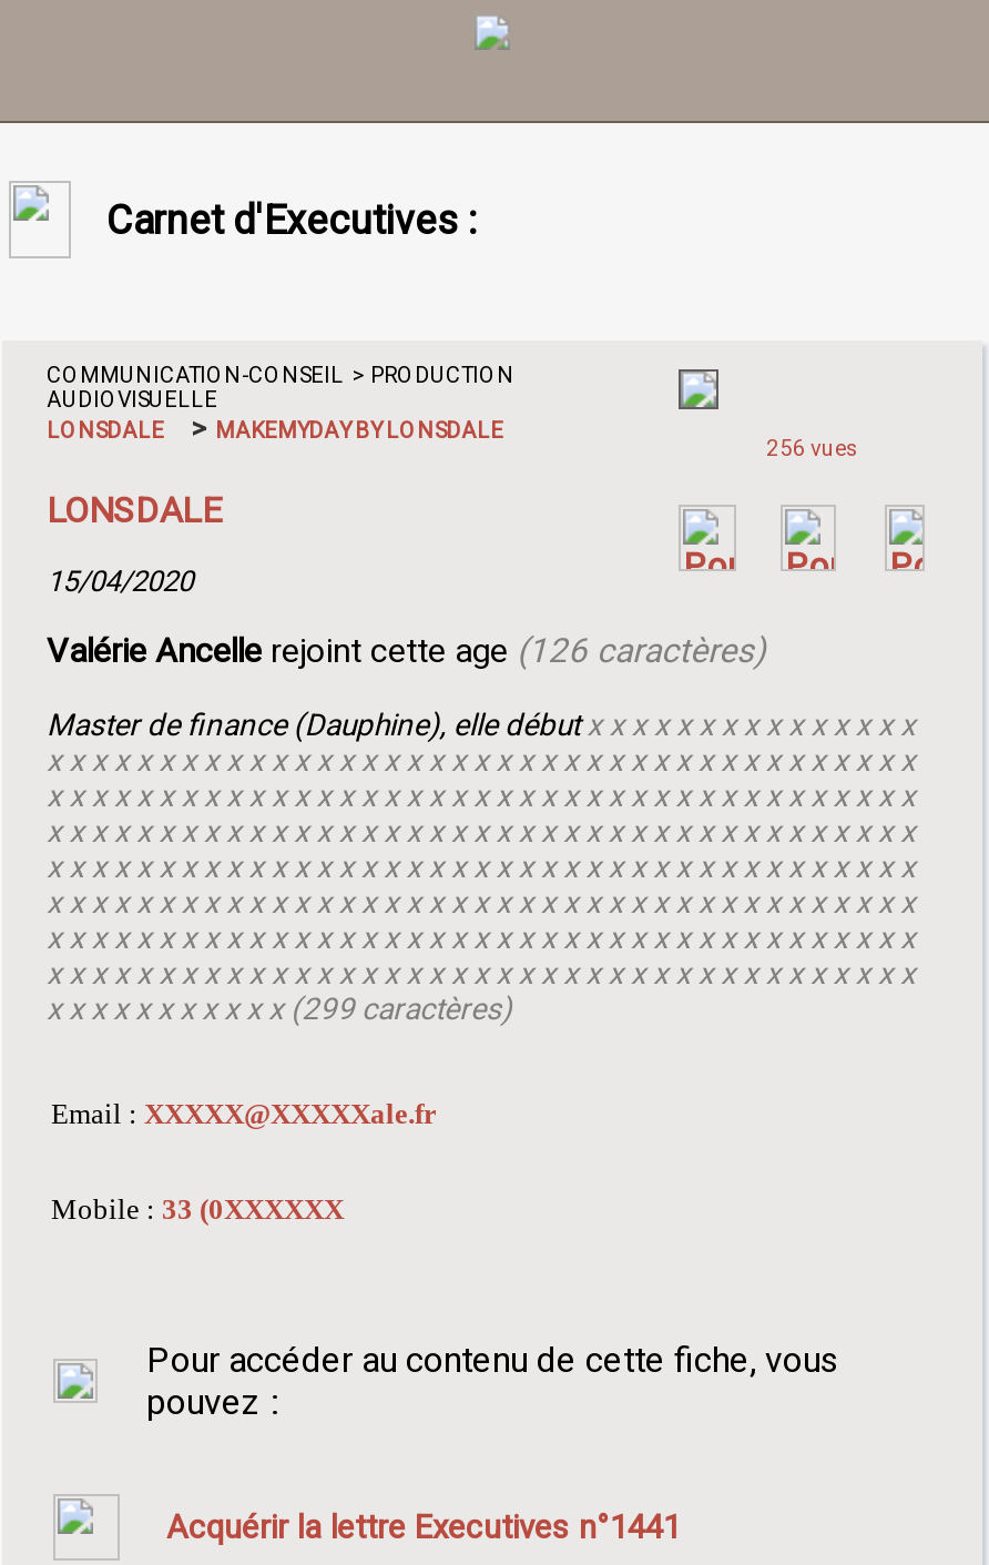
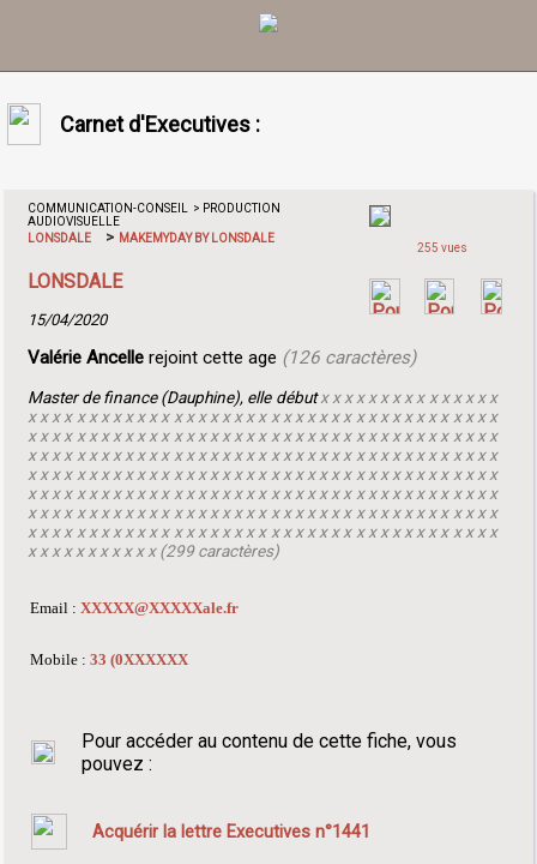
[766,436,859,460] 256 vues -> [417,241,467,254] 255 vues

